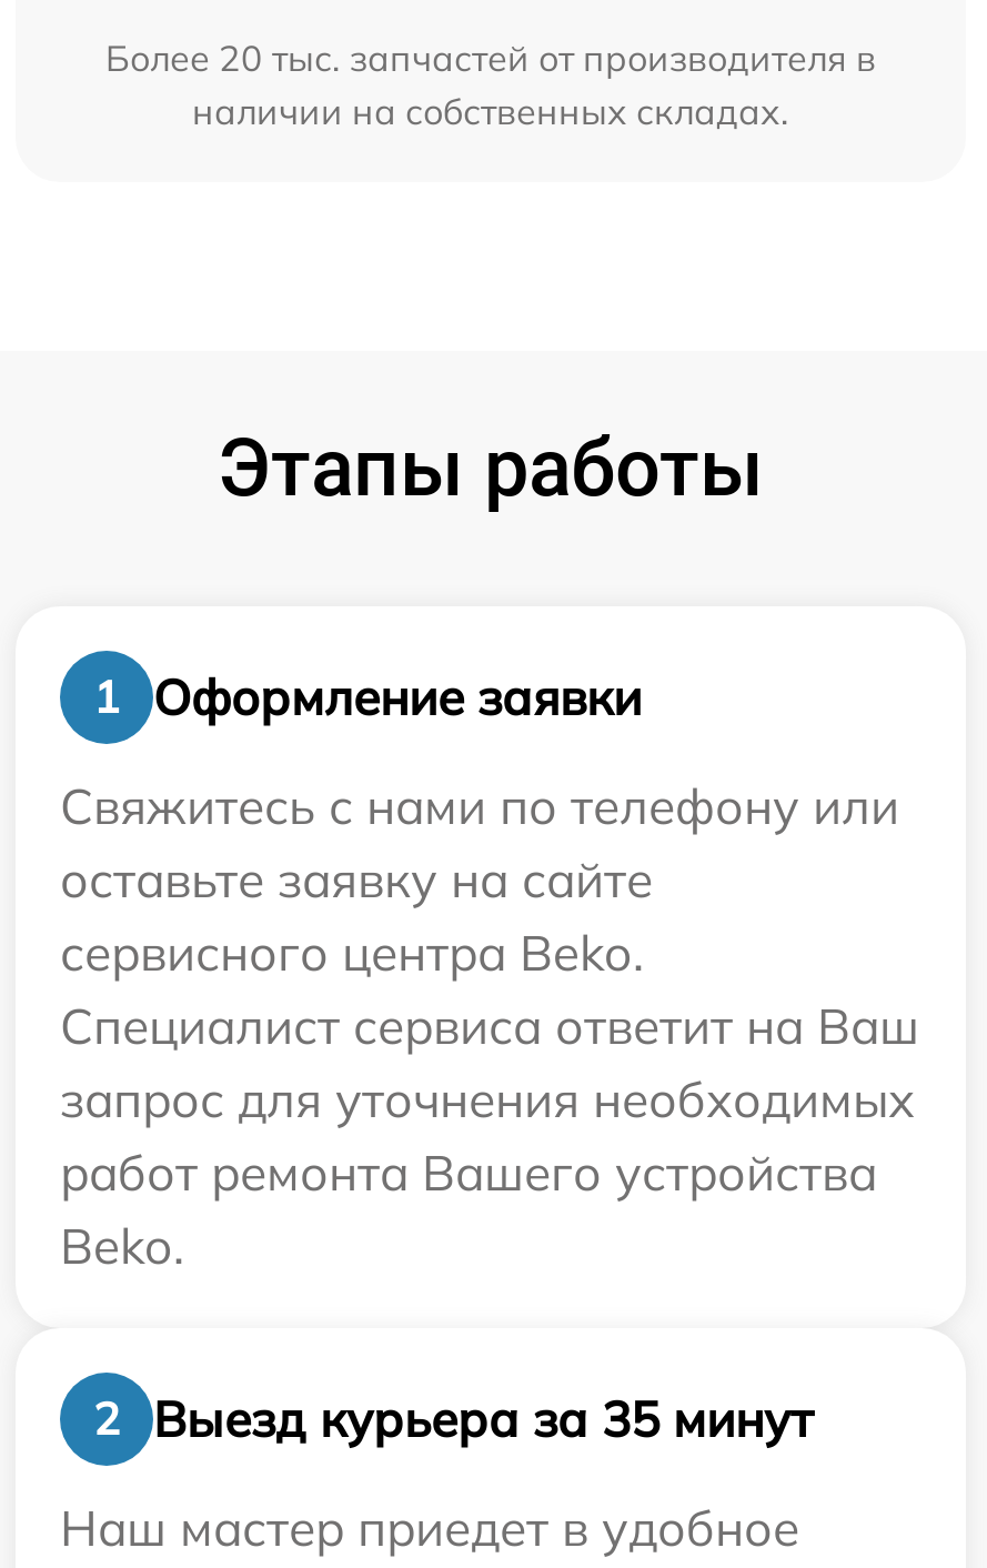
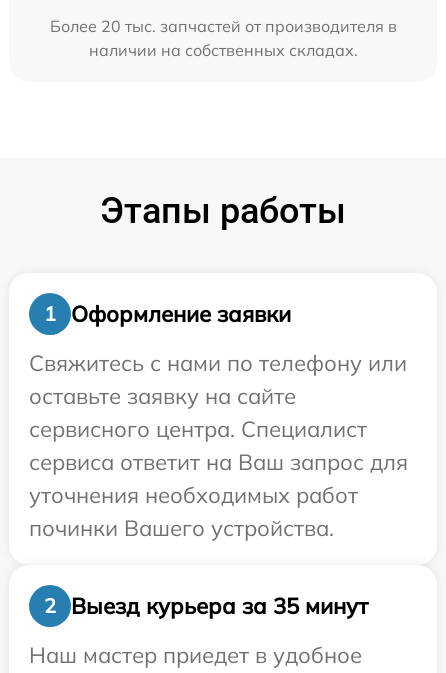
[60,922,919,1277] сервисного центра Beko. | Специалист сервиса ответит на Ваш | запрос для уточнения необходимых | работ ремонта Вашего устройства | Beko. -> [29,415,408,542] сервисного центра. Специалист | сервиса ответит на Ваш запрос для | уточнения необходимых работ | починки Вашего устройства.

